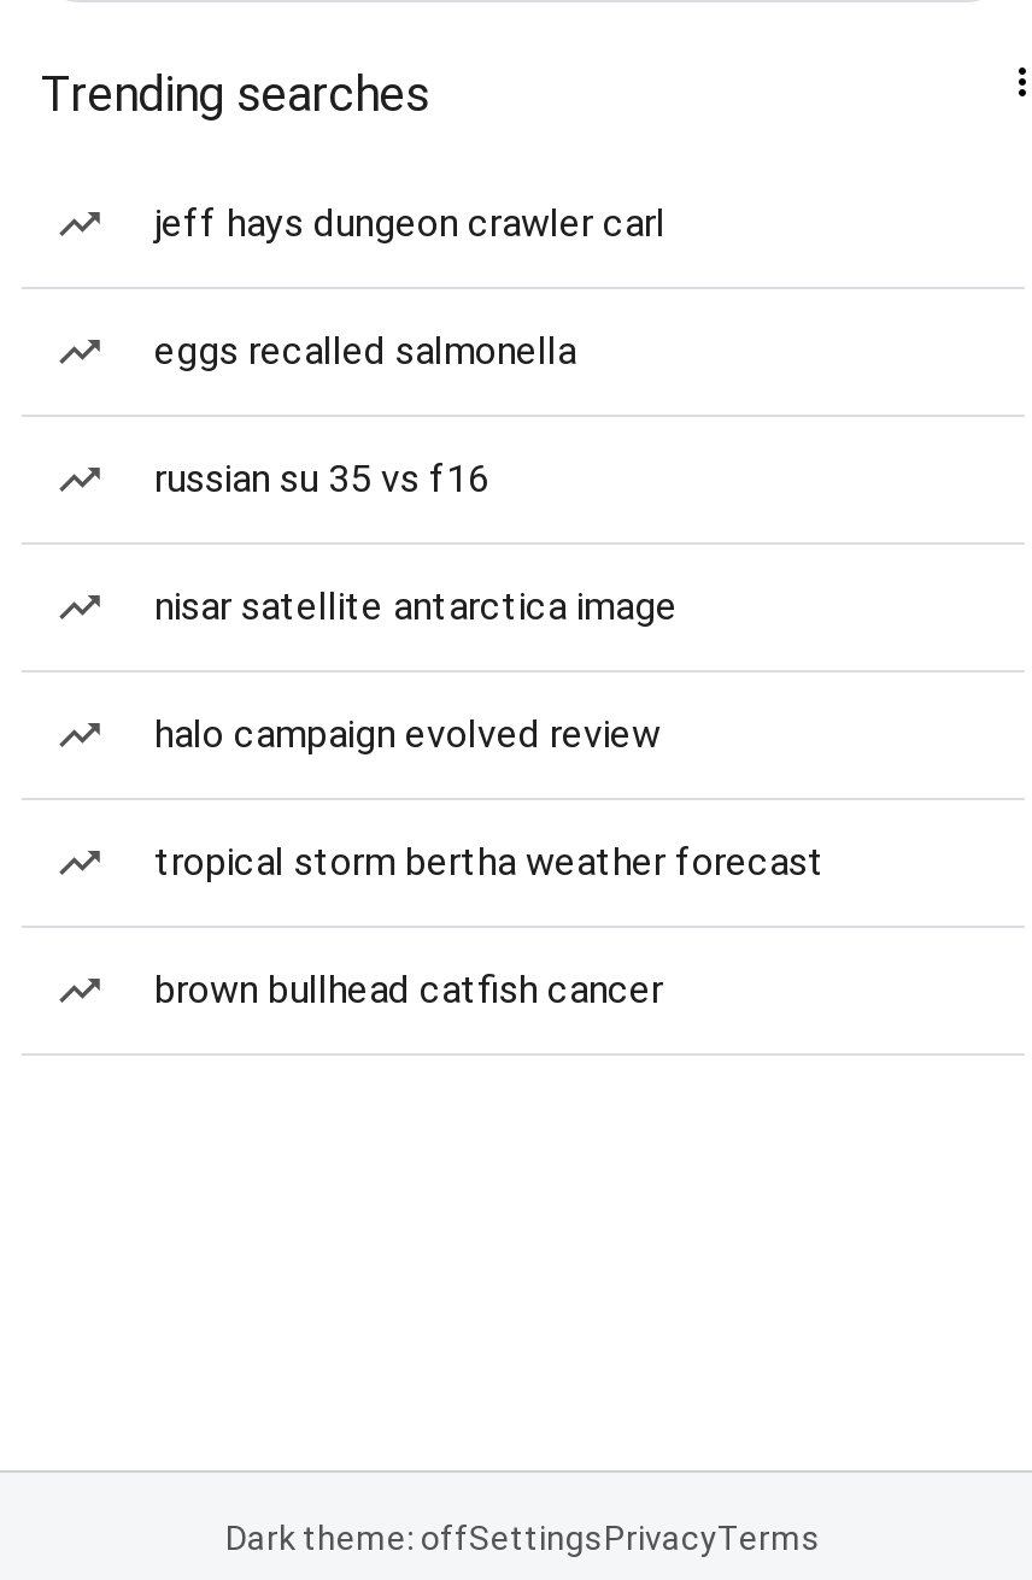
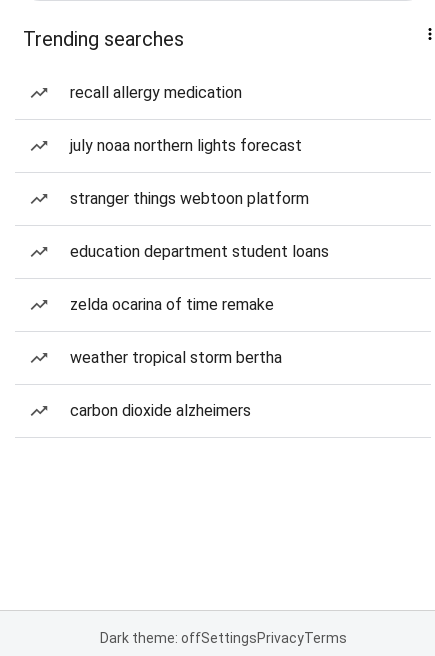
[154,200,665,246] jeff hays dungeon crawler carl -> [70,83,242,102] recall allergy medication
[154,328,576,374] eggs recalled salmonella -> [70,136,302,155] july noaa northern lights forecast
[154,456,489,501] russian su 35 vs f16 -> [70,189,309,208] stranger things webtoon platform
[154,583,678,629] nisar satellite antarctica image -> [70,242,329,261] education department student loans
[154,711,661,757] halo campaign evolved review -> [70,295,274,314] zelda ocarina of time remake
[154,839,825,885] tropical storm bertha weather forecast -> [70,348,282,367] weather tropical storm bertha
[154,967,663,1012] brown bullhead catfish cancer -> [70,401,251,420] carbon dioxide alzheimers

